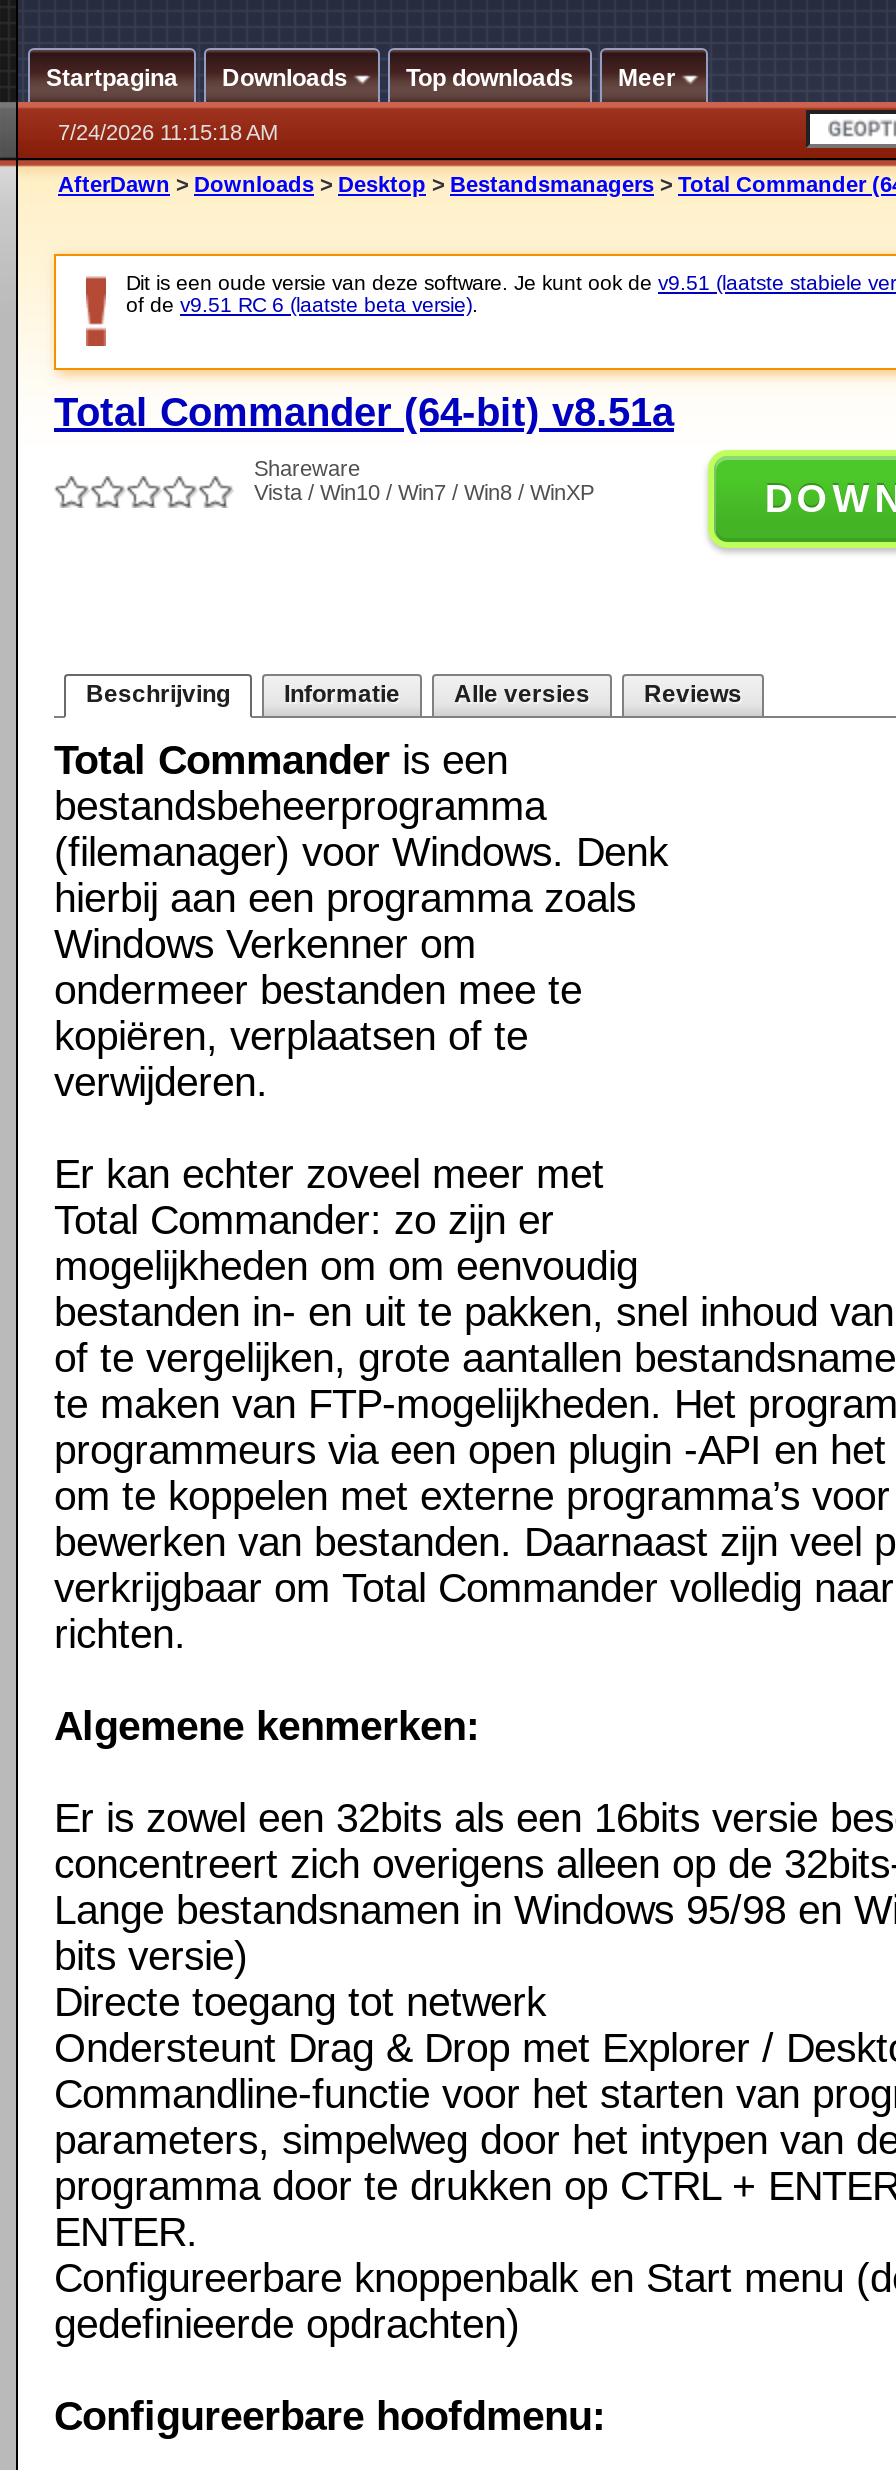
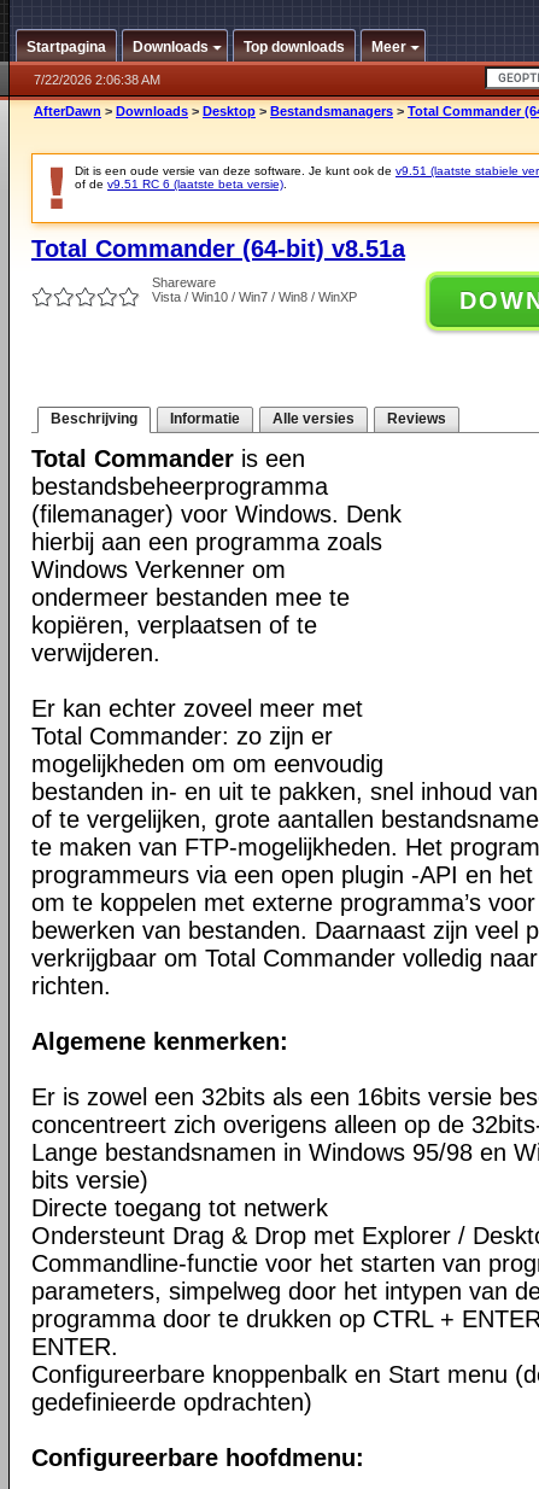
[58,120,278,144] 7/24/2026 11:15:18 AM -> [34,72,160,87] 7/22/2026 2:06:38 AM

